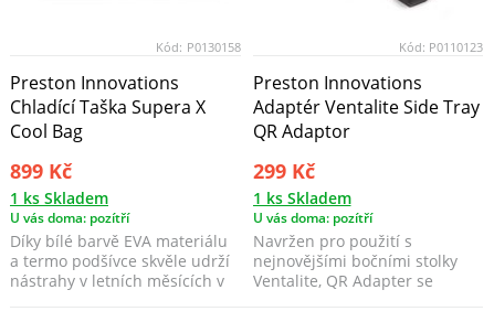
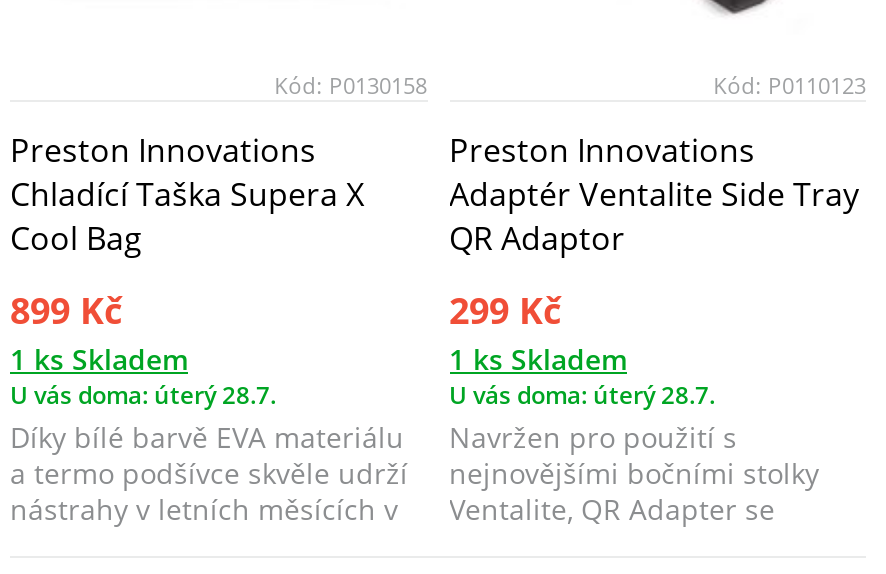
[10,208,129,226] U vás doma: pozítří -> [10,378,276,410] U vás doma: úterý 28.7.
[253,208,372,226] U vás doma: pozítří -> [449,378,715,410] U vás doma: úterý 28.7.

